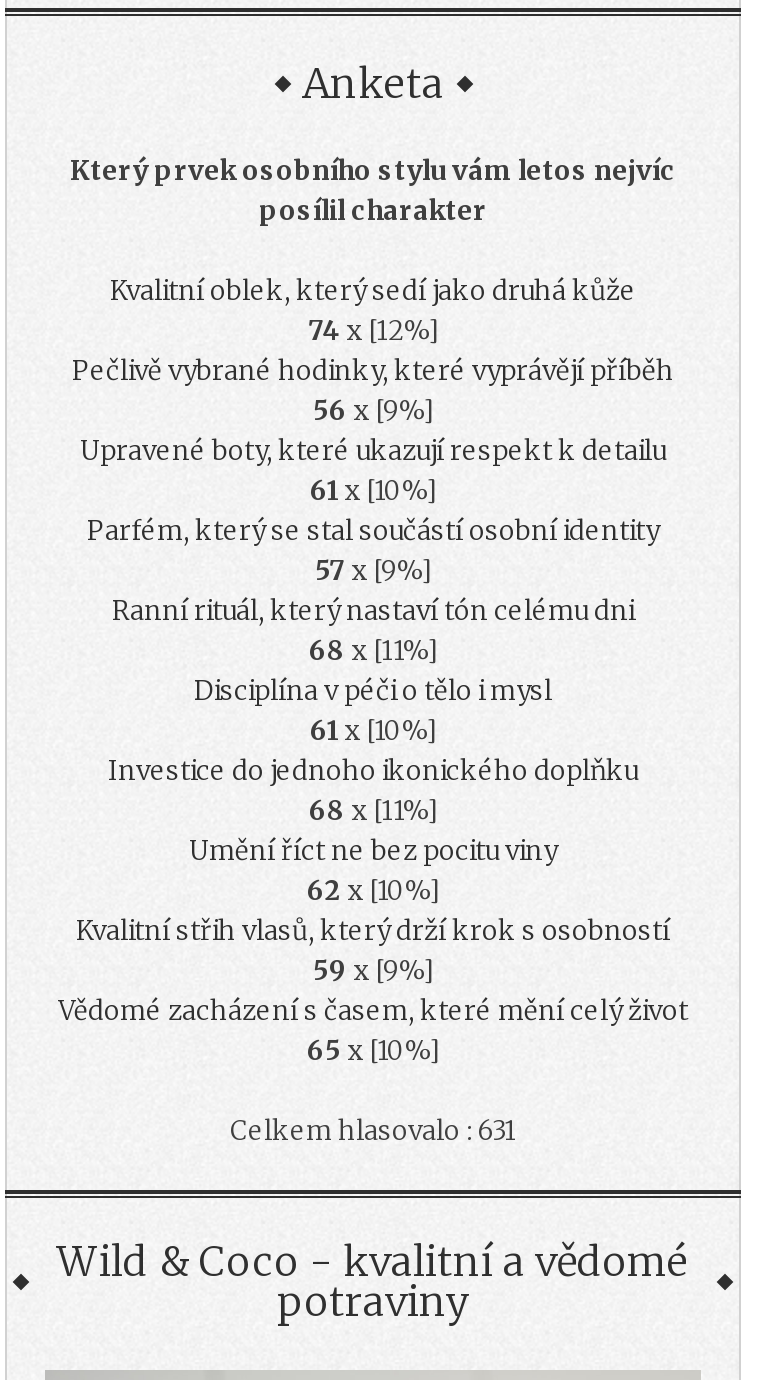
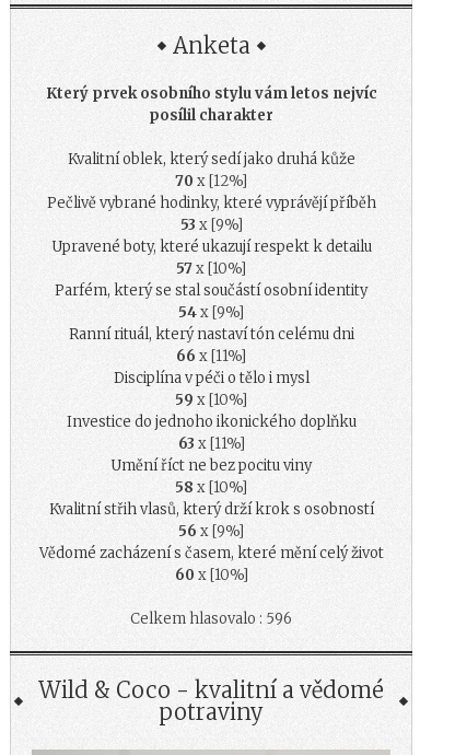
[308,313,438,347] 74 x [12%] -> [175,171,247,190] 70 x [12%]
[313,393,433,427] 56 x [9%] -> [180,215,242,234] 53 x [9%]
[310,473,436,507] 61 x [10%] -> [176,259,246,277] 57 x [10%]
[315,553,431,587] 57 x [9%] -> [178,303,244,321] 54 x [9%]
[309,633,437,667] 68 x [11%] -> [176,346,246,365] 66 x [11%]
[310,713,436,747] 61 x [10%] -> [175,390,247,409] 59 x [10%]
[309,793,437,827] 68 x [11%] -> [178,434,244,453] 63 x [11%]
[307,873,439,907] 62 x [10%] -> [175,478,247,496] 58 x [10%]
[313,953,433,987] 59 x [9%] -> [178,521,244,540] 56 x [9%]
[307,1033,439,1067] 65 x [10%] -> [174,565,248,584] 60 x [10%]
[230,1113,516,1147] Celkem hlasovalo : 631 -> [130,609,292,628] Celkem hlasovalo : 596

